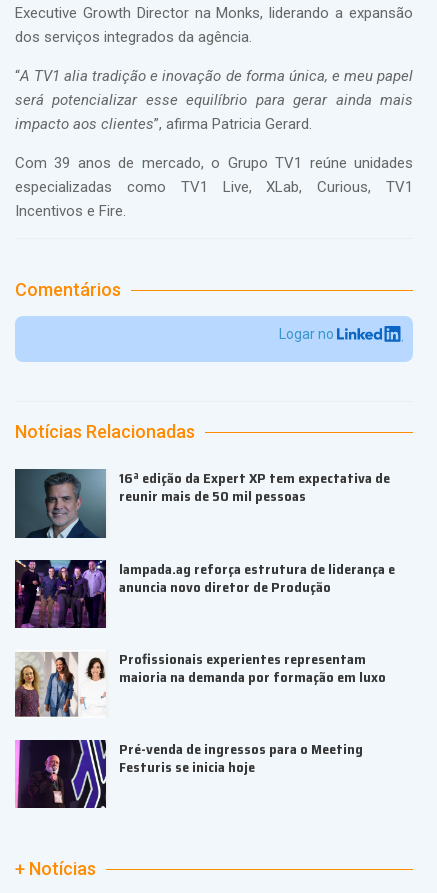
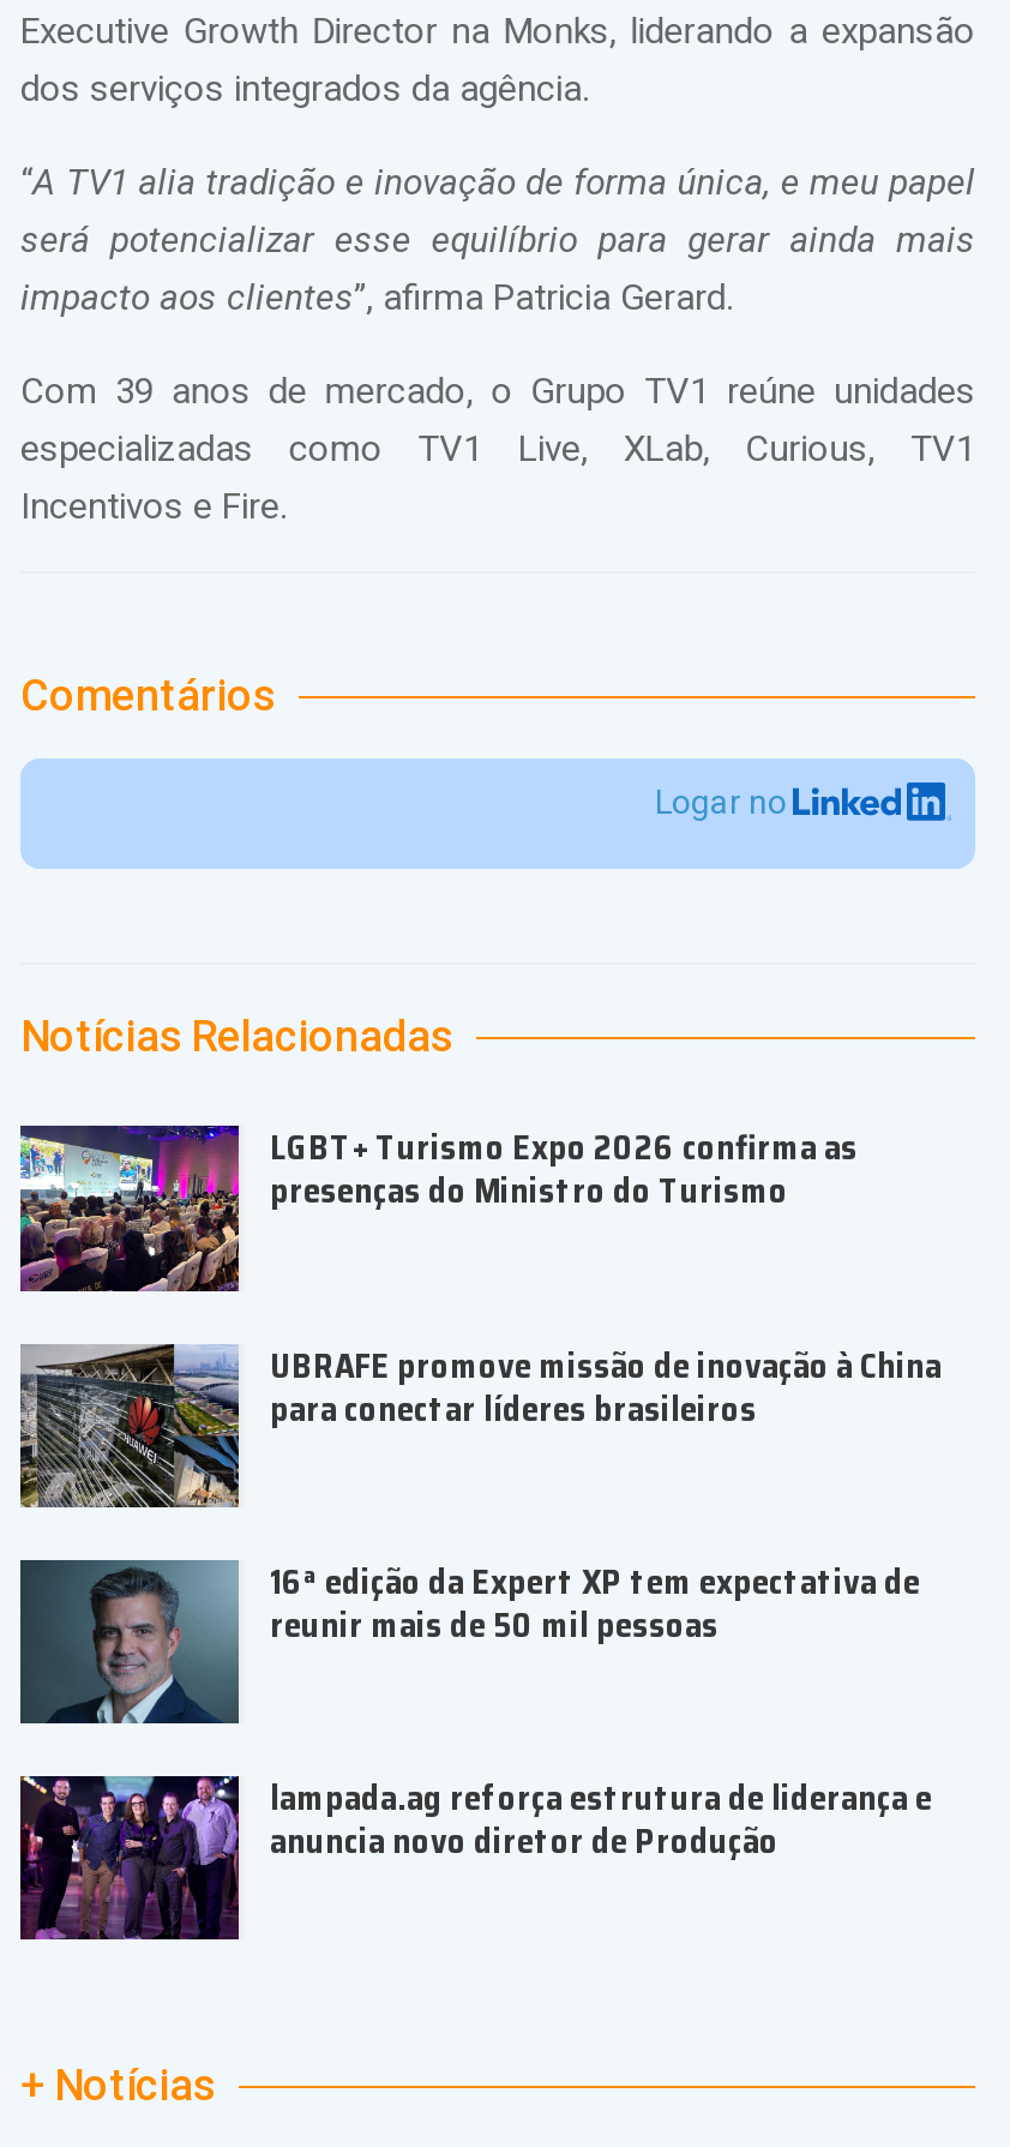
none -> [18,1122,942,1434] [image] | LGBT+ Turismo Expo 2026 confirma as | presenças do Ministro do Turismo | UBRAFE promove missão de inovação à China | para conectar líderes brasileiros
none -> [18,1342,239,1510] [image]
moved [28,467,395,597] -> [52,1555,932,1867]: [image] | 16ª edição da Expert XP tem expectativa de | reunir mais de 50 mil pessoas | lampada.ag reforça estrutura de liderança e | anuncia novo diretor de Produção
[15,648,386,778] [image] | Profissionais experientes representam | maioria na demanda por formação em luxo | Pré-venda de ingressos para o Meeting | Festuris se inicia hoje -> none
[15,739,106,809] [image] -> none

